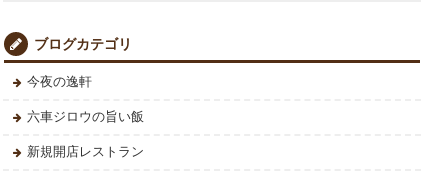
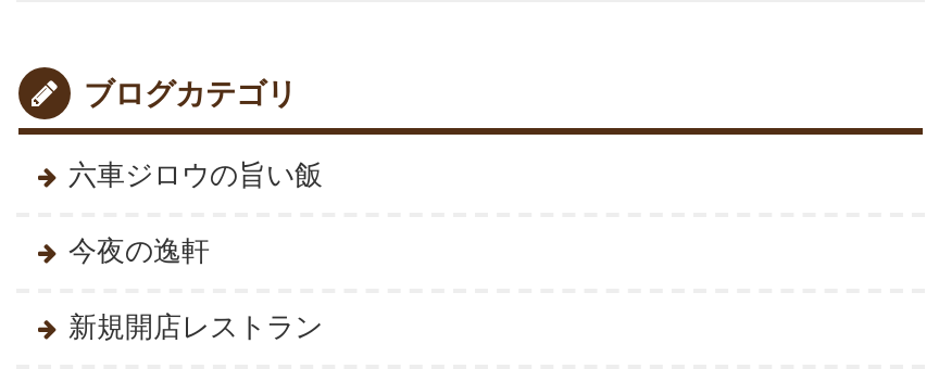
moved [27,74,92,89] -> [68,234,210,267]: 今夜の逸軒
moved [27,109,144,124] -> [68,158,323,191]: 六車ジロウの旨い飯

